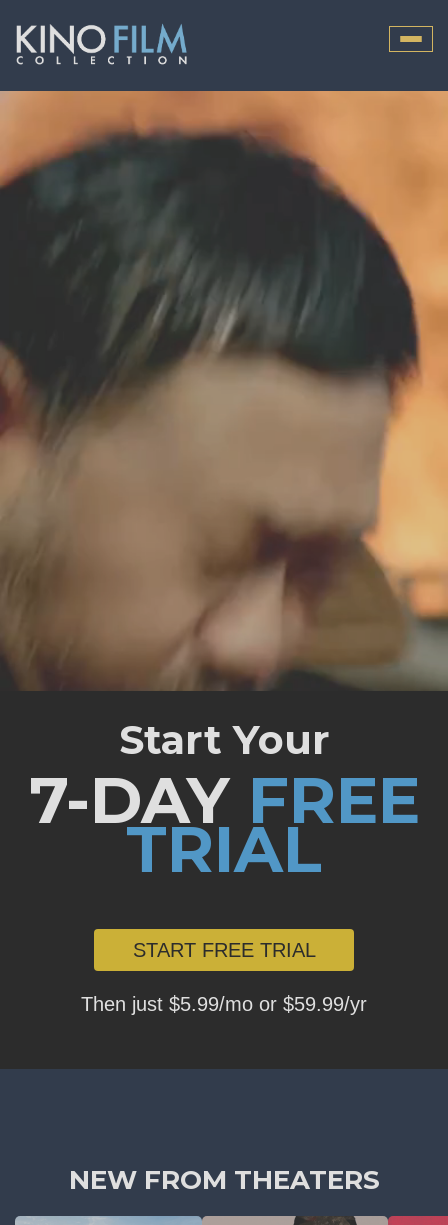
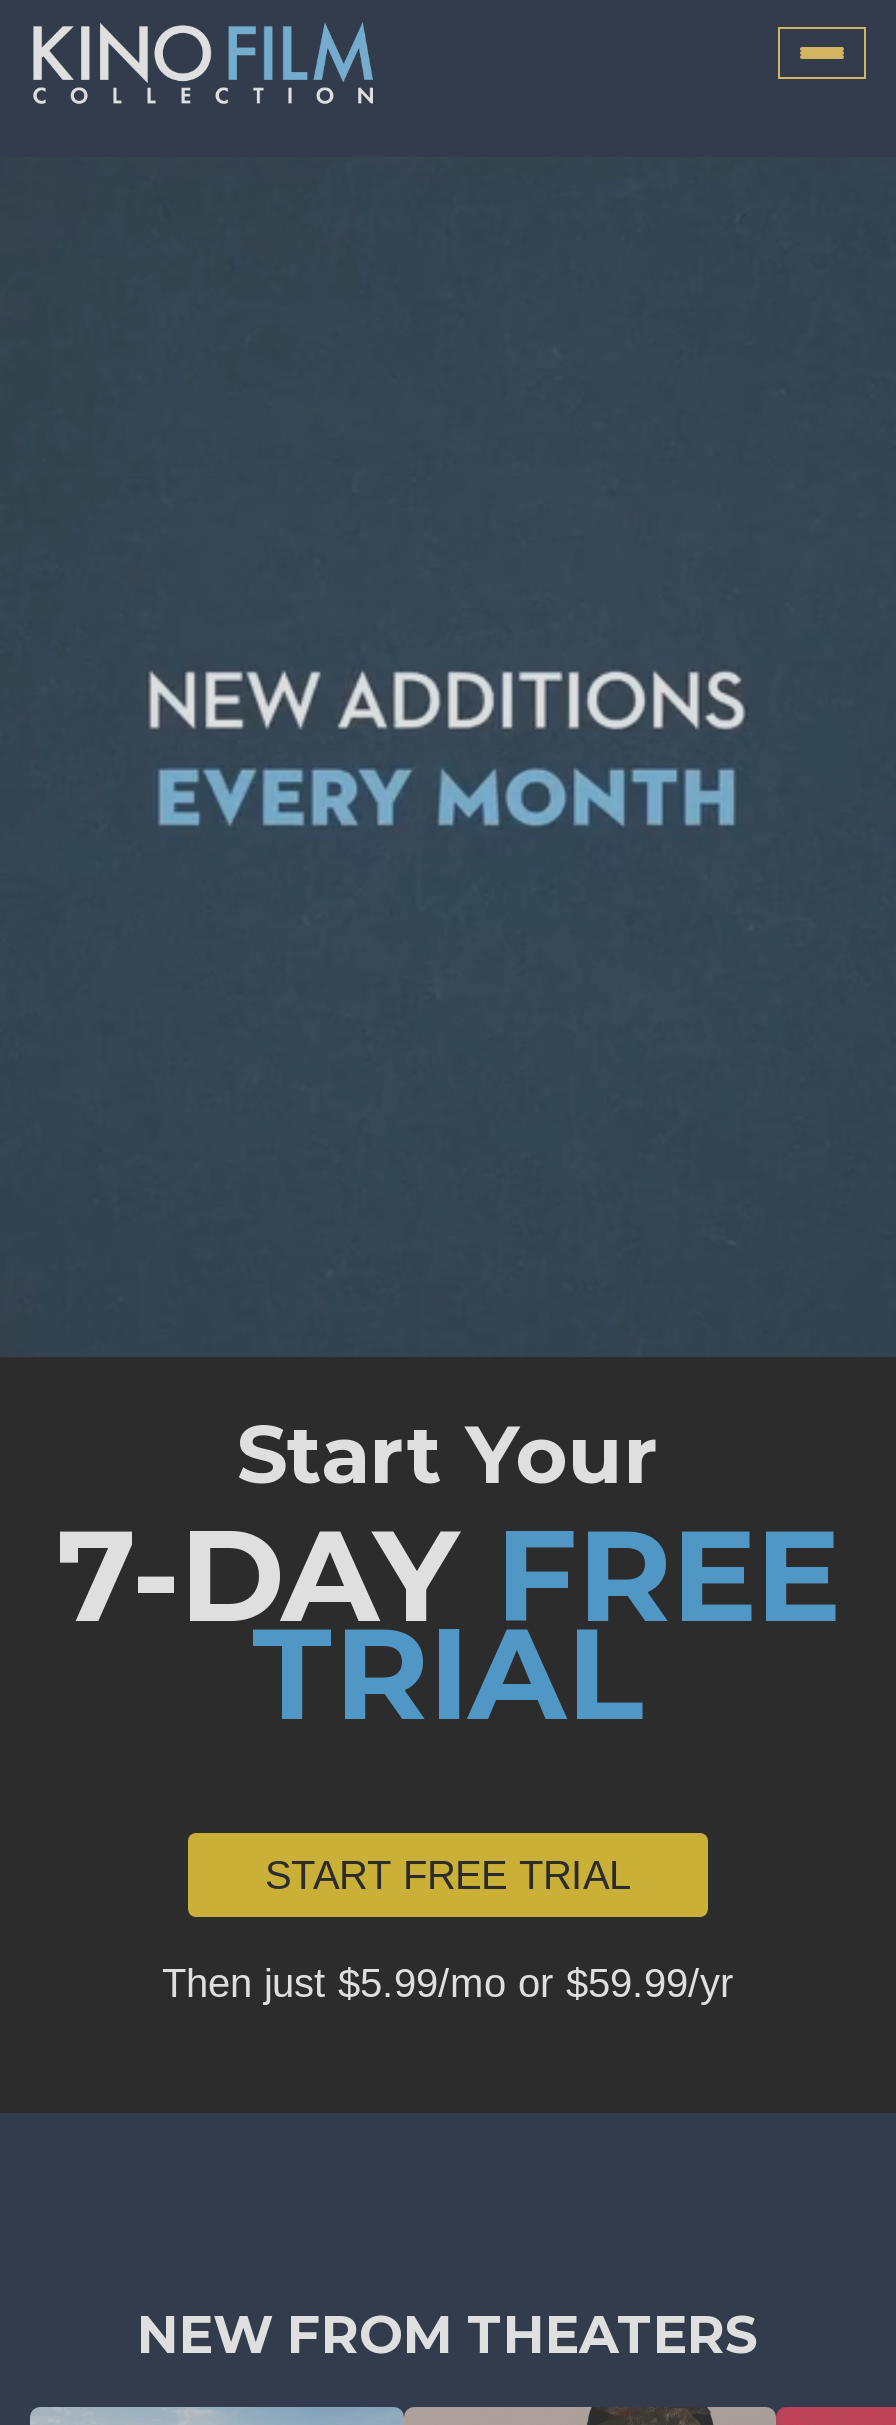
[3,90,445,691] [image] -> none

